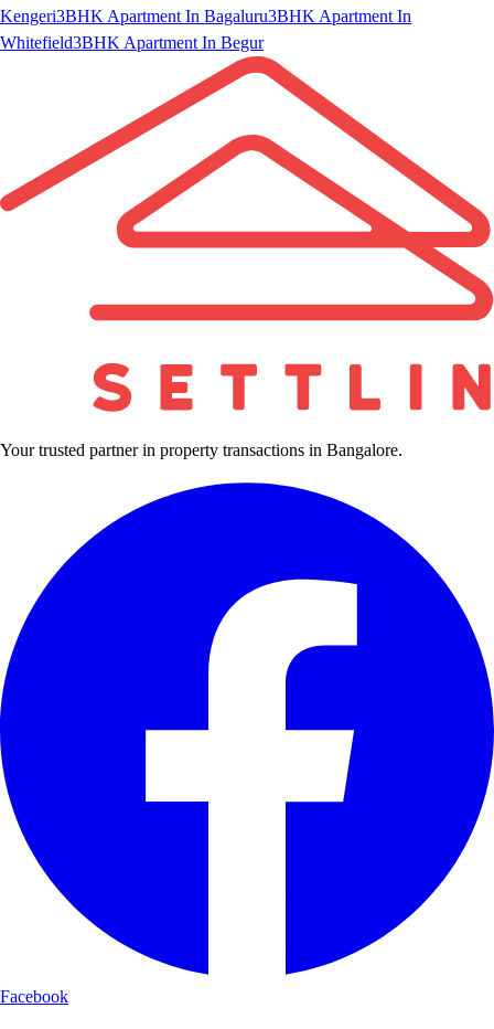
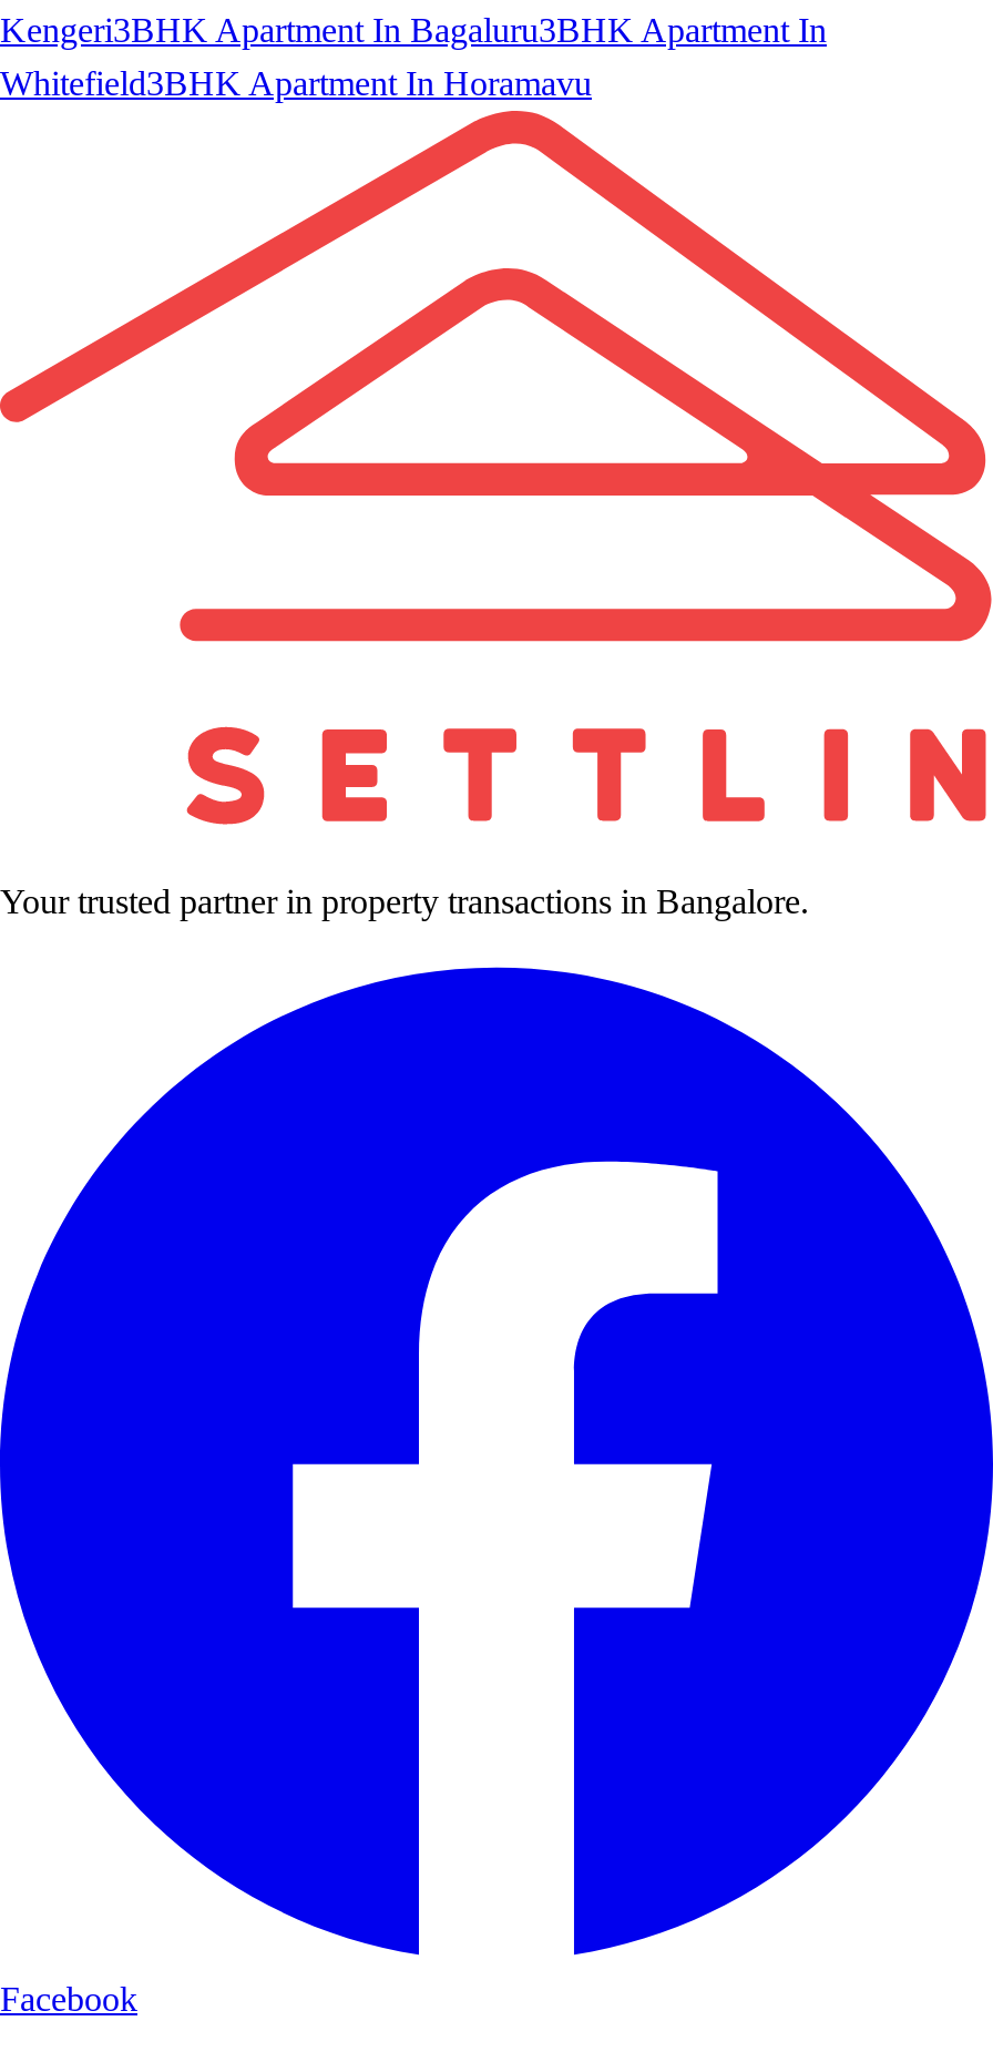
[0,33,264,51] Whitefield3BHK Apartment In Begur -> [0,63,592,101] Whitefield3BHK Apartment In Horamavu

